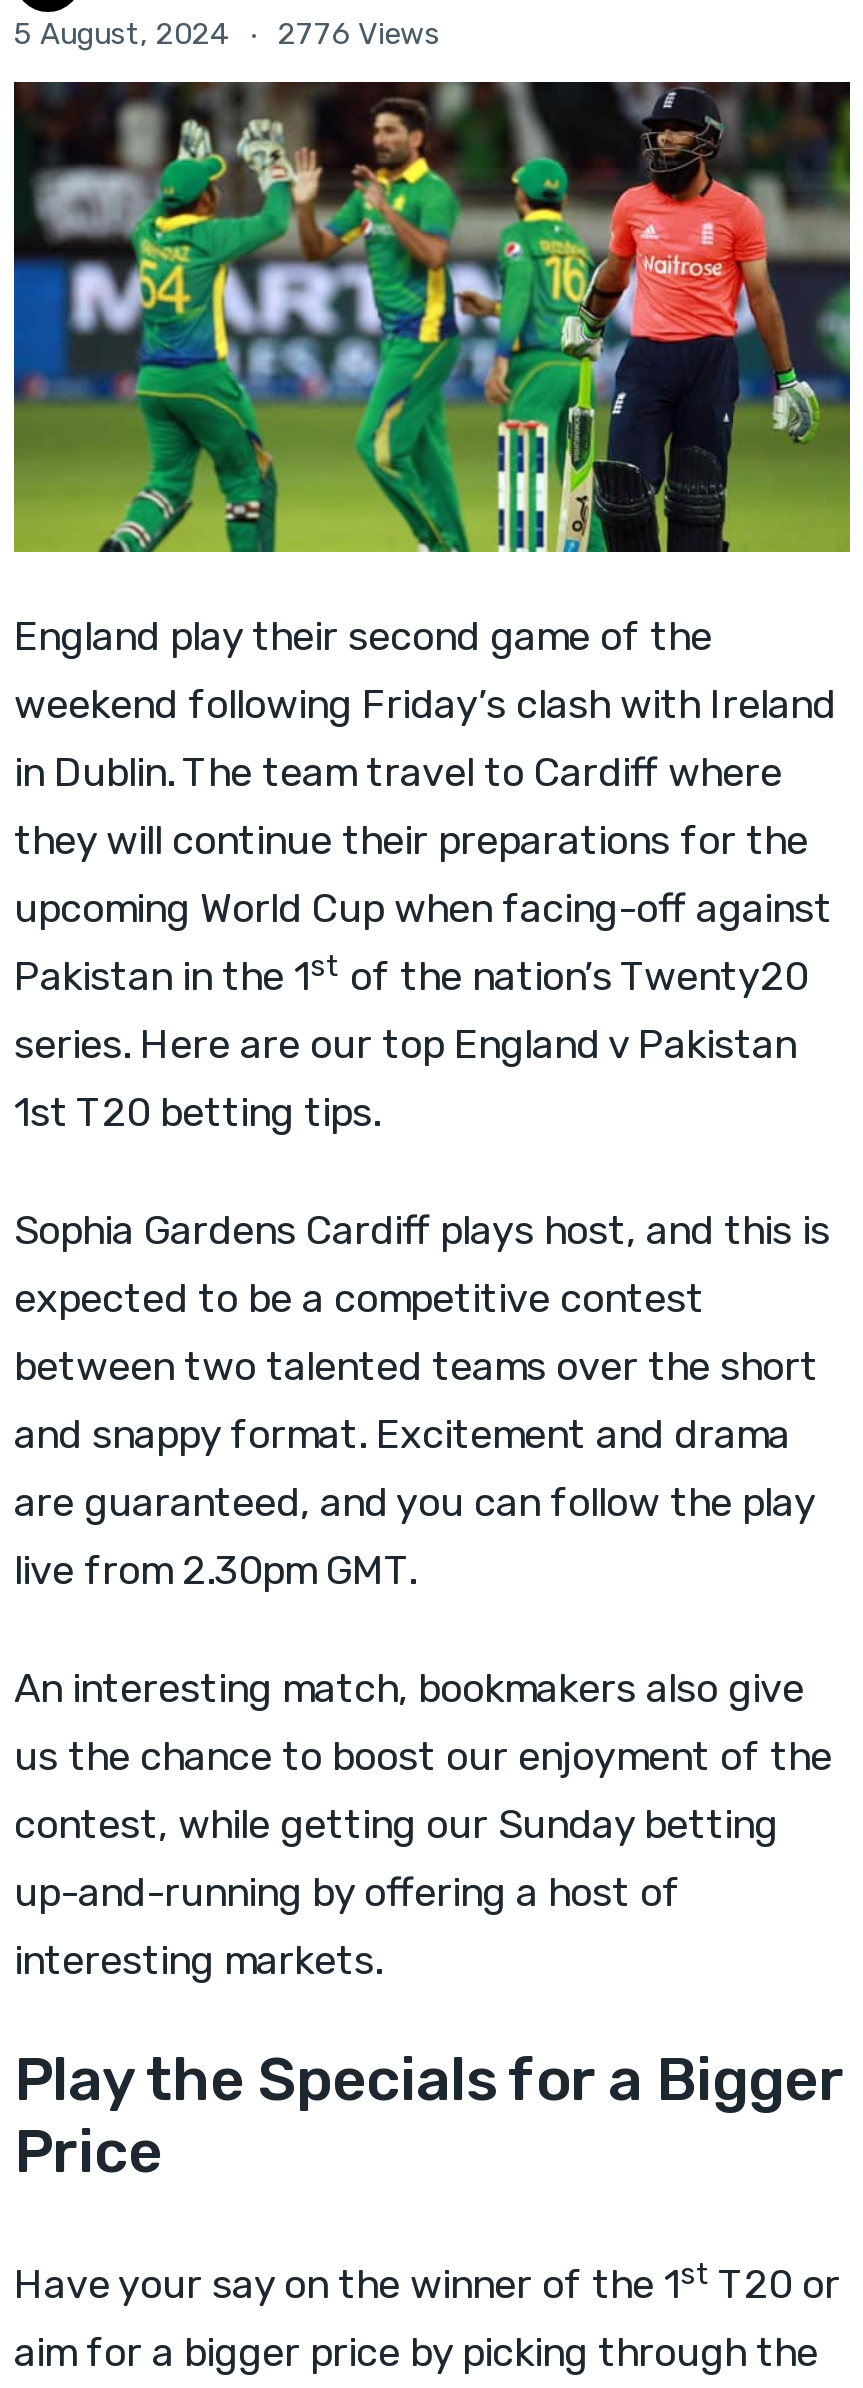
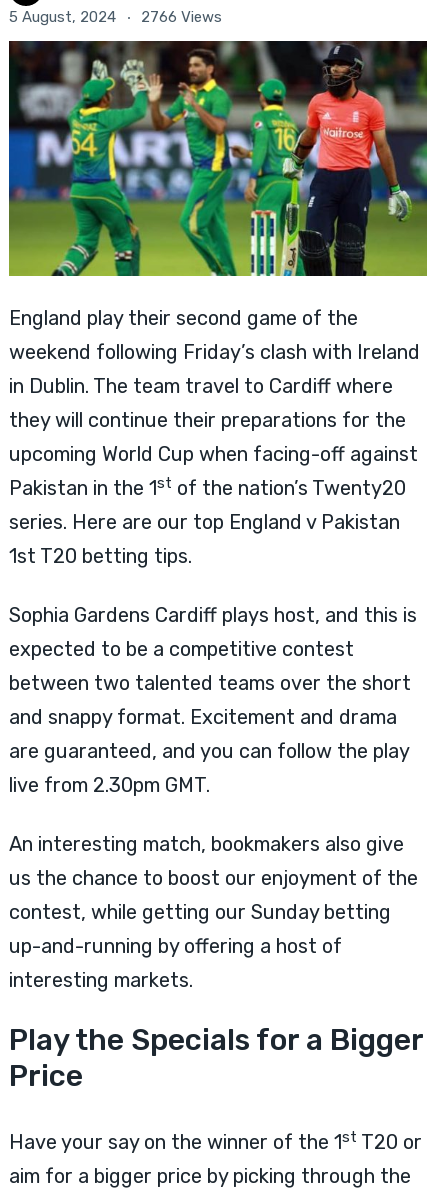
[14,16,440,52] 5 August, 2024 2776 Views -> [9,8,222,26] 5 August, 2024 2766 Views

